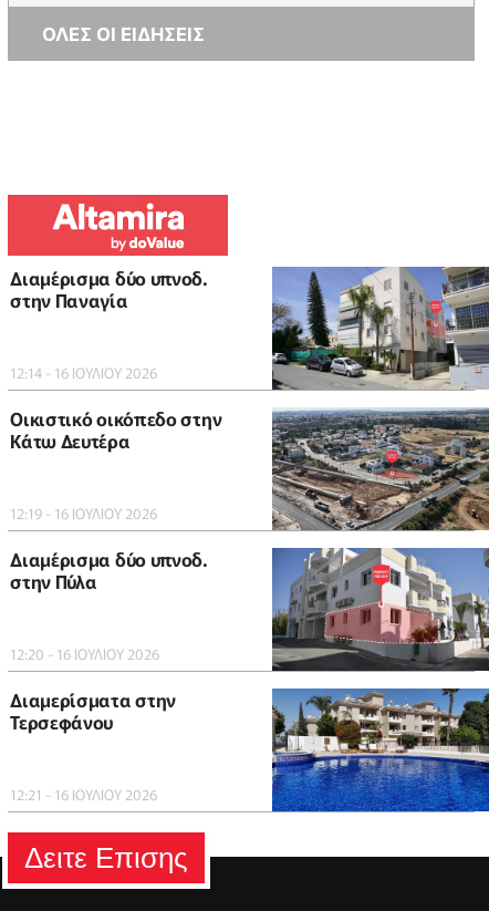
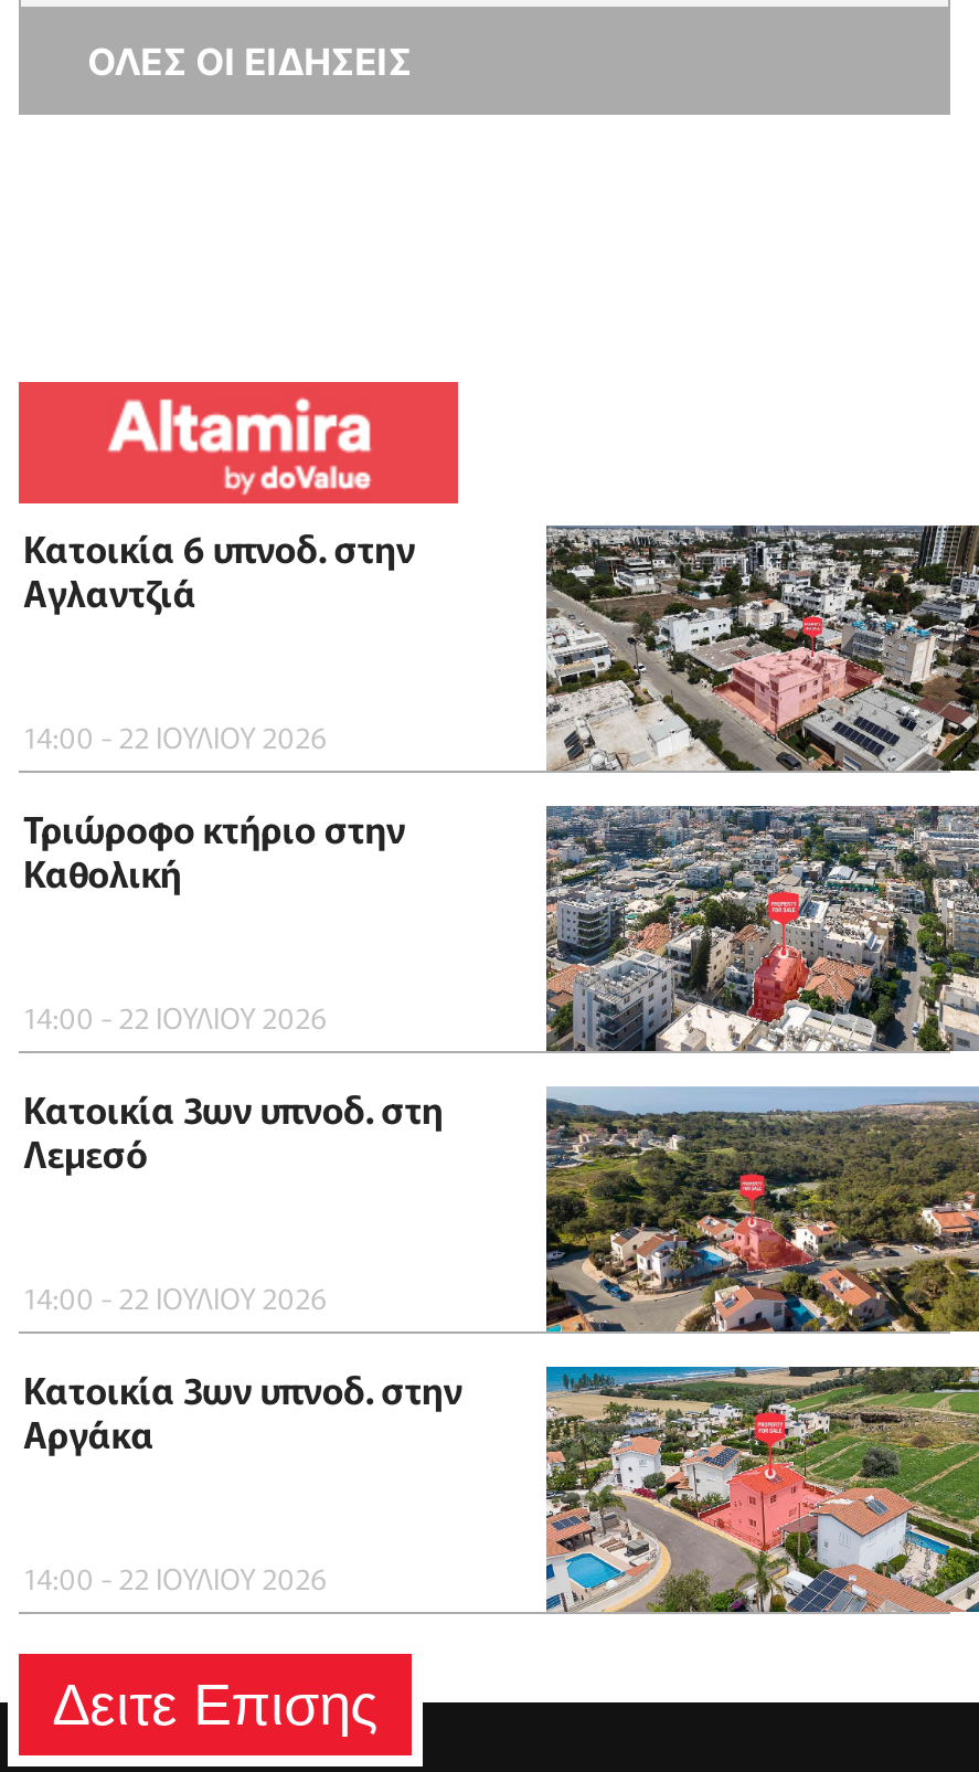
[10,265,207,314] Διαμέρισμα δύο υπνοδ. | στην Παναγία -> [23,522,415,619] Κατοικία 6 υπνοδ. στην | Αγλαντζιά
[271,266,486,391] [image] -> [544,523,972,773] [image]
[10,362,157,383] 12:14 - 16 ΙΟΥΛΙΟΥ 2026 -> [23,716,326,758] 14:00 - 22 ΙΟΥΛΙΟΥ 2026
[10,405,221,454] Οικιστικό οικόπεδο στην | Κάτω Δευτέρα -> [23,802,405,899] Τριώροφο κτήριο στην | Καθολική
[272,407,486,531] [image] -> [544,804,972,1053] [image]
[10,503,157,524] 12:19 - 16 ΙΟΥΛΙΟΥ 2026 -> [23,996,326,1038] 14:00 - 22 ΙΟΥΛΙΟΥ 2026
[10,546,207,595] Διαμέρισμα δύο υπνοδ. | στην Πύλα -> [23,1082,443,1180] Κατοικία 3ων υπνοδ. στη | Λεμεσό
[271,548,486,672] [image] -> [544,1086,972,1334] [image]
[10,643,159,664] 12:20 - 16 ΙΟΥΛΙΟΥ 2026 -> [23,1277,326,1318] 14:00 - 22 ΙΟΥΛΙΟΥ 2026
[10,686,176,735] Διαμερίσματα στην | Τερσεφάνου -> [23,1363,462,1460] Κατοικία 3ων υπνοδ. στην | Αργάκα
[271,687,486,812] [image] -> [544,1365,972,1614] [image]
[10,784,157,805] 12:21 - 16 ΙΟΥΛΙΟΥ 2026 -> [23,1557,326,1599] 14:00 - 22 ΙΟΥΛΙΟΥ 2026

